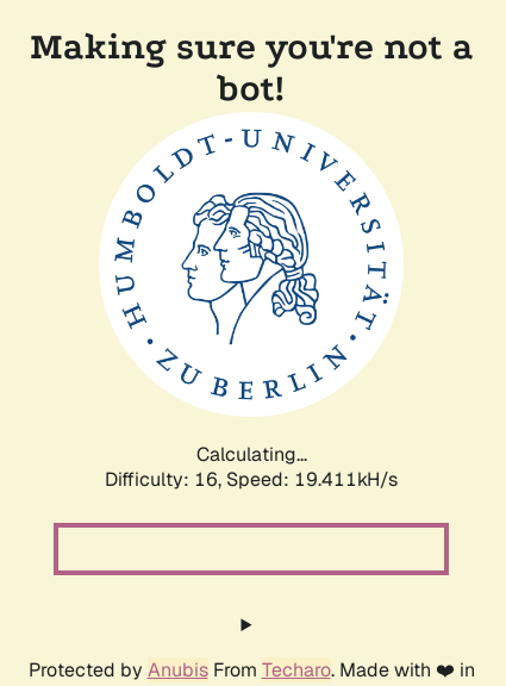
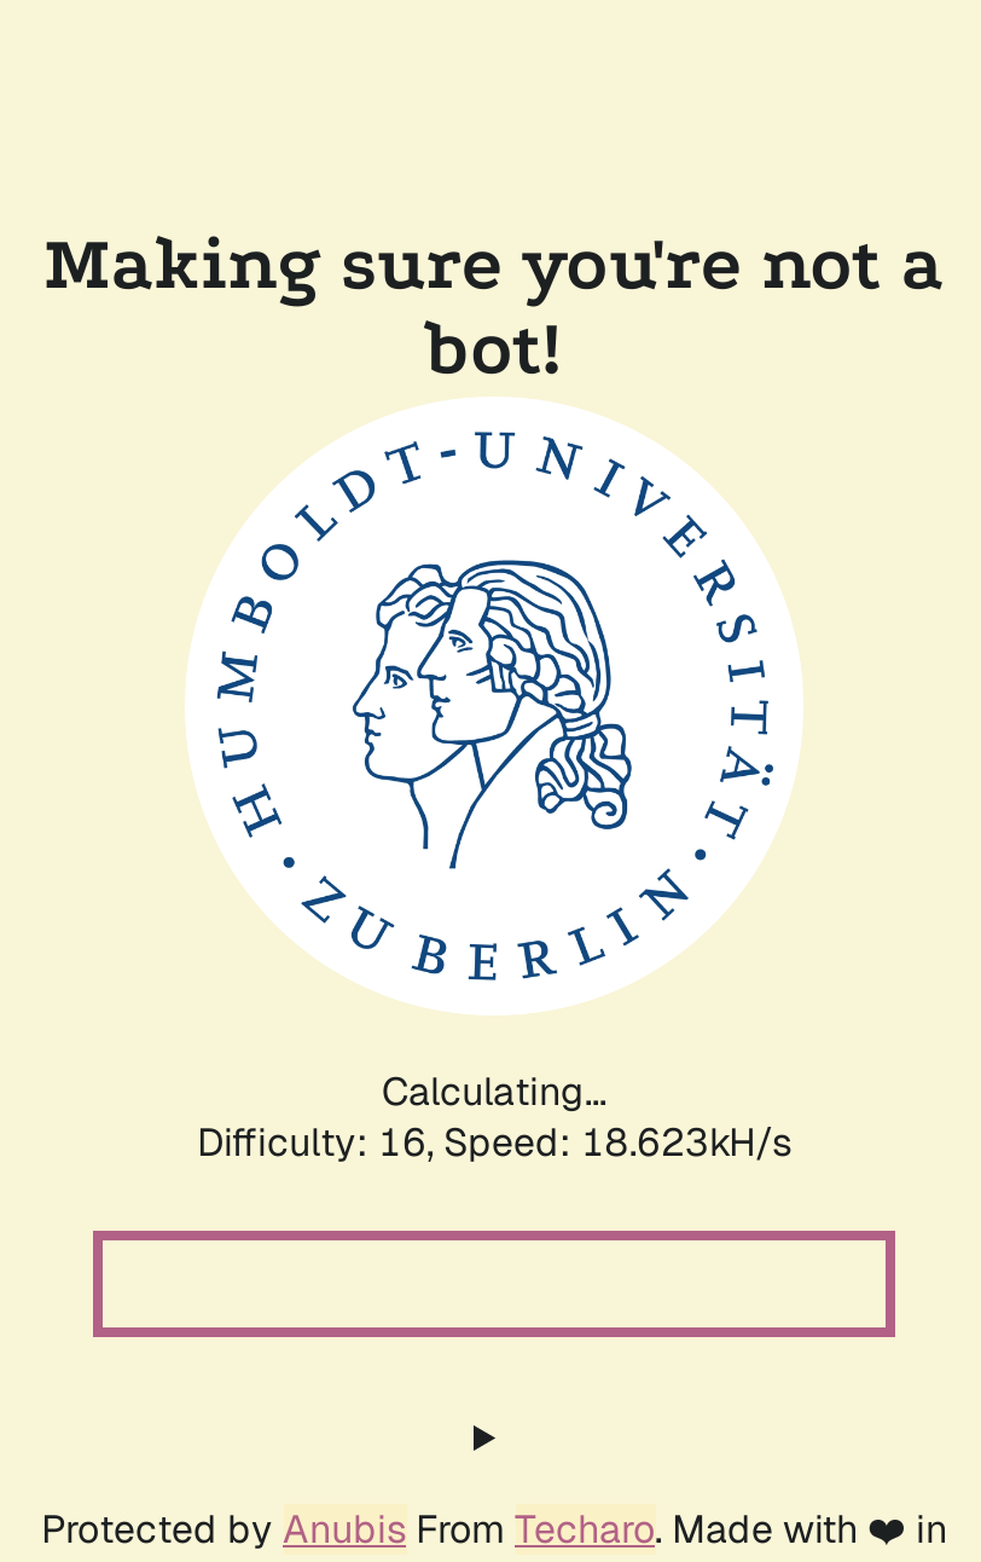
[105,467,398,492] Difficulty: 16, Speed: 19.411kH/s -> [197,1117,791,1168] Difficulty: 16, Speed: 18.623kH/s

